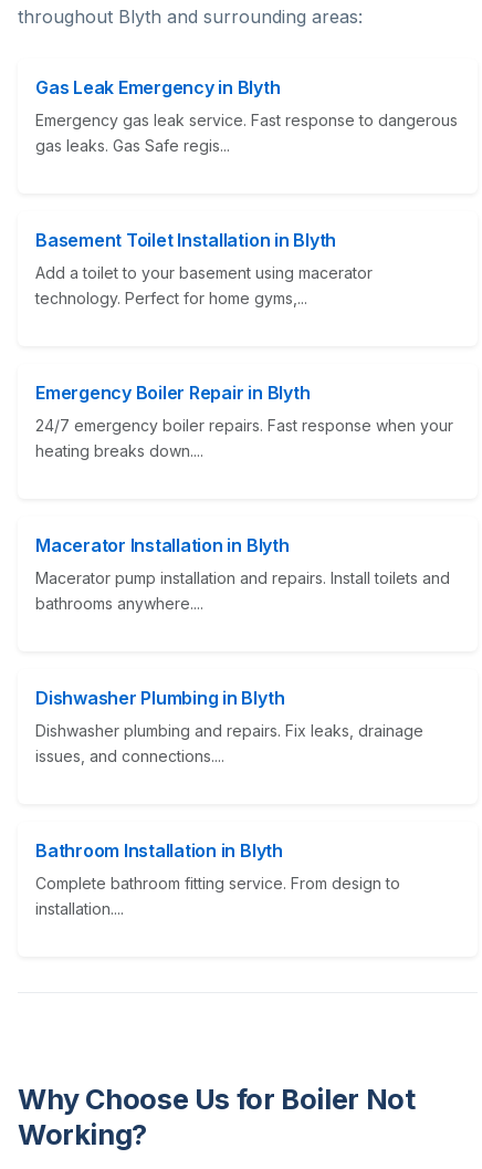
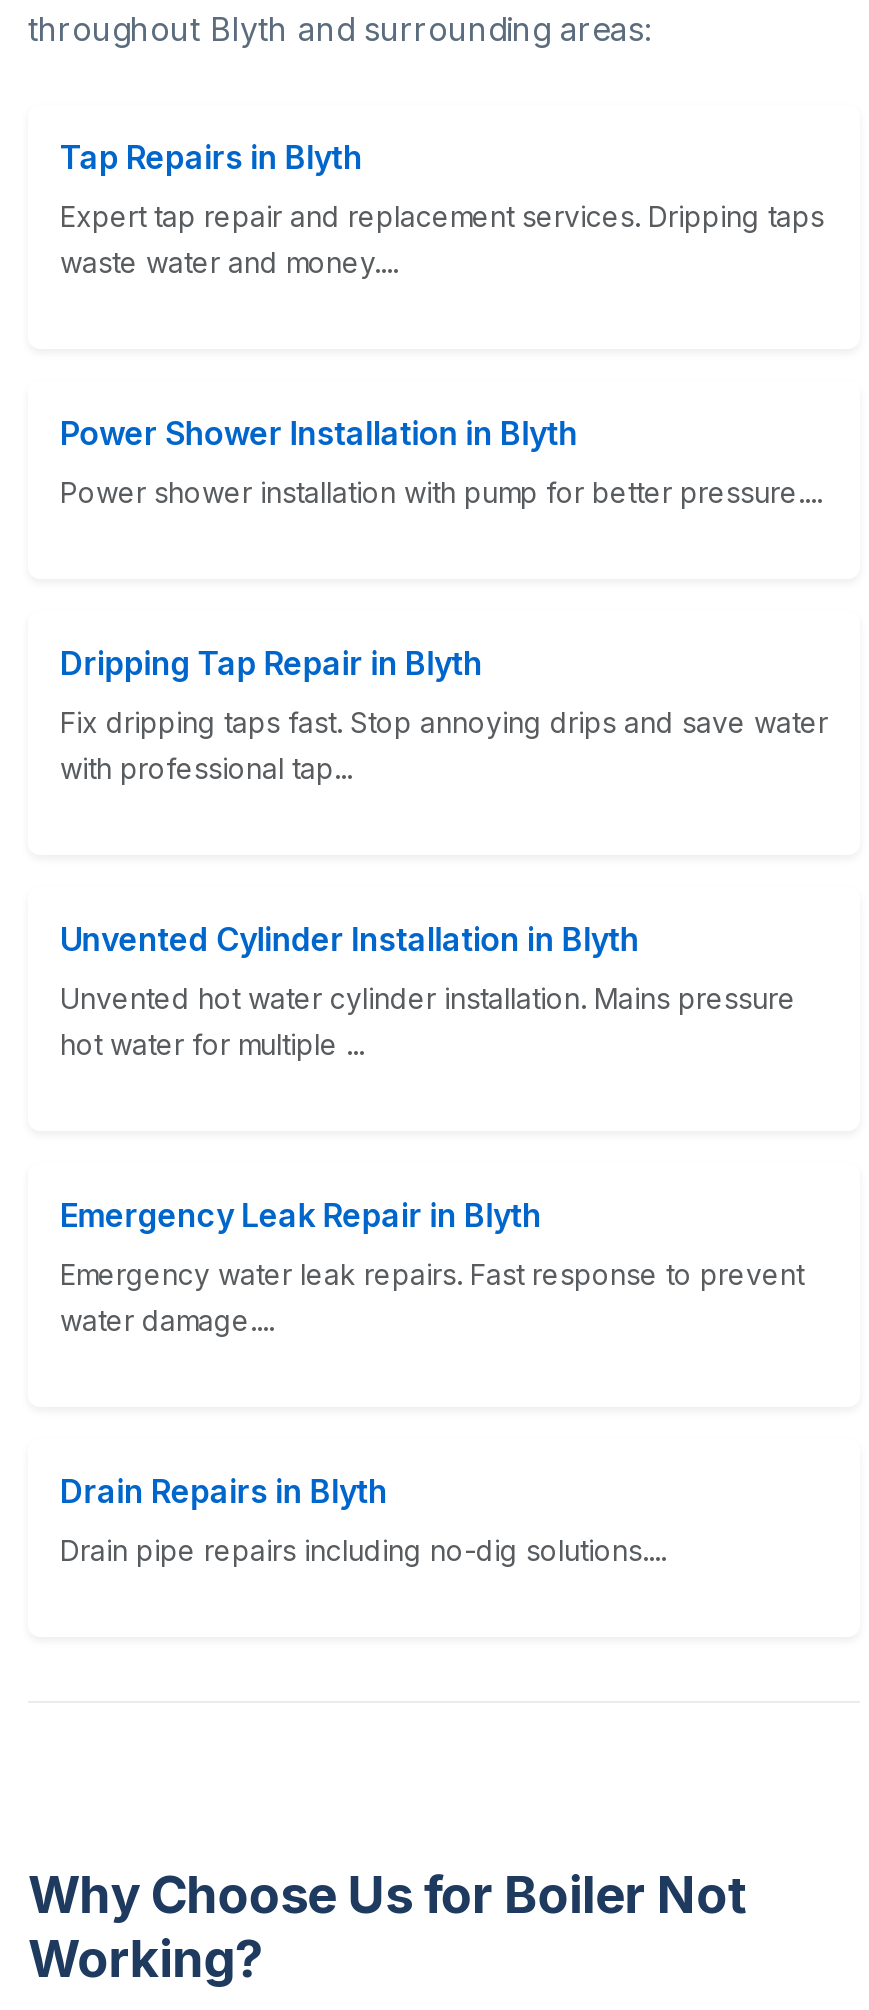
[35,77,280,99] Gas Leak Emergency in Blyth -> [60,137,362,177] Tap Repairs in Blyth
[35,111,458,155] Emergency gas leak service. Fast response to dangerous | gas leaks. Gas Safe regis... -> [60,199,824,279] Expert tap repair and replacement services. Dripping taps | waste water and money....
[35,229,336,251] Basement Toilet Installation in Blyth -> [60,413,578,453] Power Shower Installation in Blyth
[35,263,373,308] Add a toilet to your basement using macerator | technology. Perfect for home gyms,... -> [60,475,822,509] Power shower installation with pump for better pressure....
[35,382,310,404] Emergency Boiler Repair in Blyth -> [60,643,483,683] Dripping Tap Repair in Blyth
[35,416,453,460] 24/7 emergency boiler repairs. Fast response when your | heating breaks down.... -> [60,705,828,785] Fix dripping taps fast. Stop annoying drips and save water | with professional tap...
[35,534,289,557] Macerator Installation in Blyth -> [60,919,639,959] Unvented Cylinder Installation in Blyth
[35,569,450,613] Macerator pump installation and repairs. Install toilets and | bathrooms anywhere.... -> [60,981,796,1061] Unvented hot water cylinder installation. Mains pressure | hot water for multiple ...
[35,687,284,709] Dishwasher Plumbing in Blyth -> [60,1195,542,1235] Emergency Leak Repair in Blyth
[35,721,423,766] Dishwasher plumbing and repairs. Fix leaks, drainage | issues, and connections.... -> [60,1257,804,1337] Emergency water leak repairs. Fast response to prevent | water damage....
[35,840,283,862] Bathroom Installation in Blyth -> [60,1471,387,1511] Drain Repairs in Blyth
[35,874,400,918] Complete bathroom fitting service. From design to | installation.... -> [60,1533,666,1567] Drain pipe repairs including no-dig solutions....

